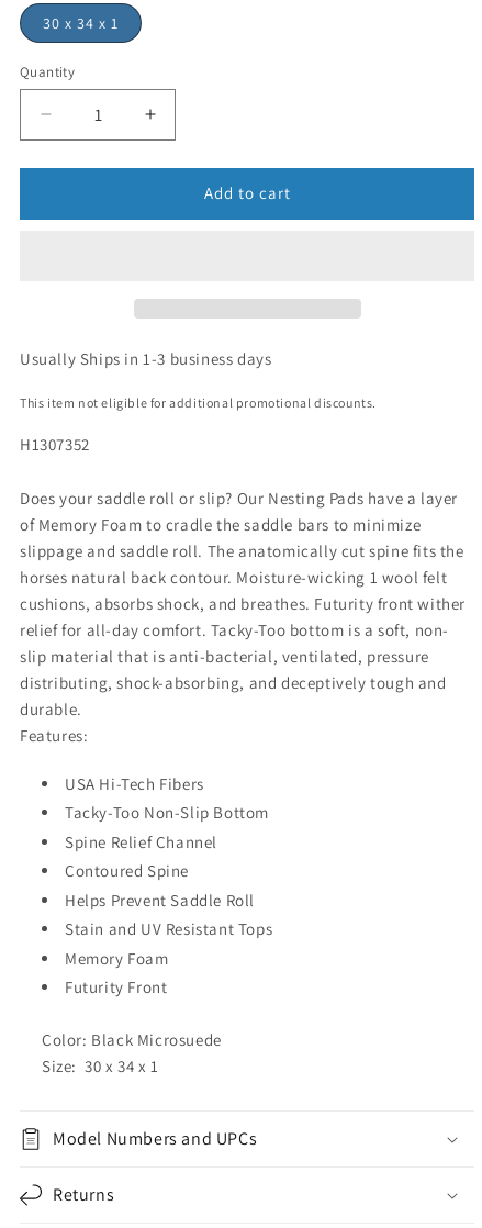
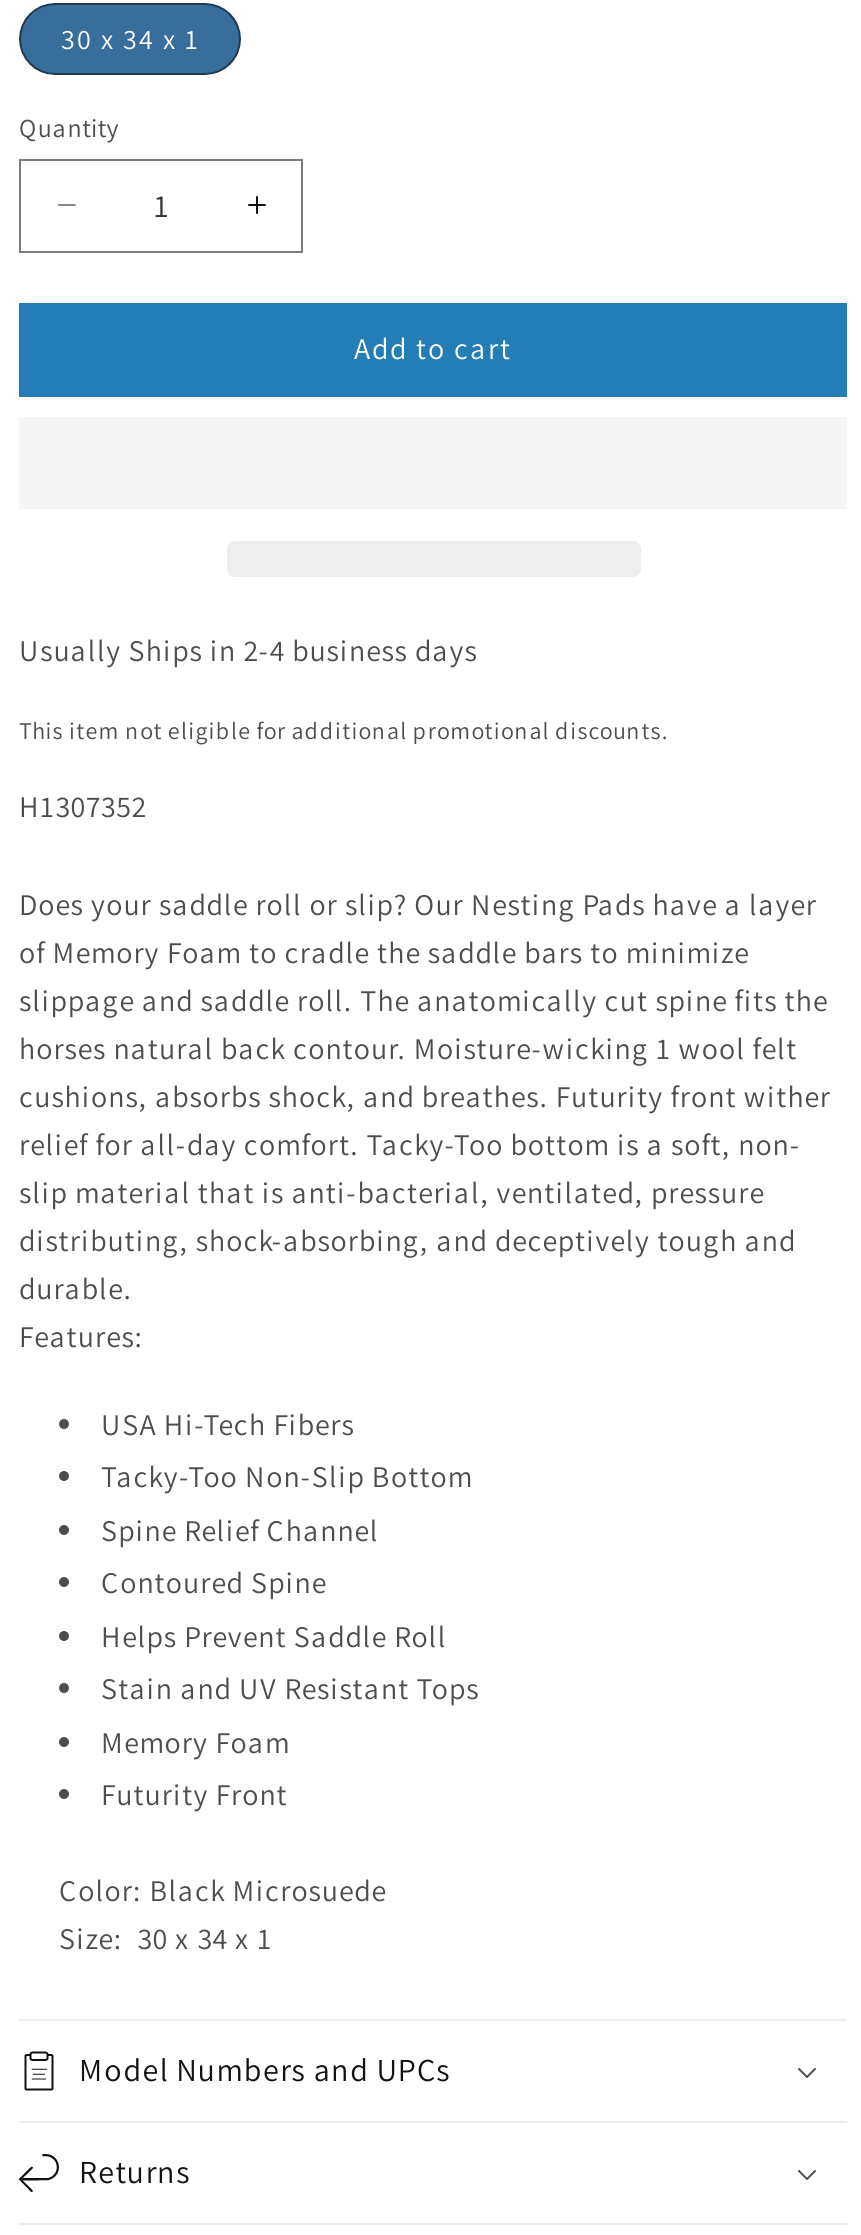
[20,348,272,369] Usually Ships in 1-3 business days -> [19,630,478,668] Usually Ships in 2-4 business days

